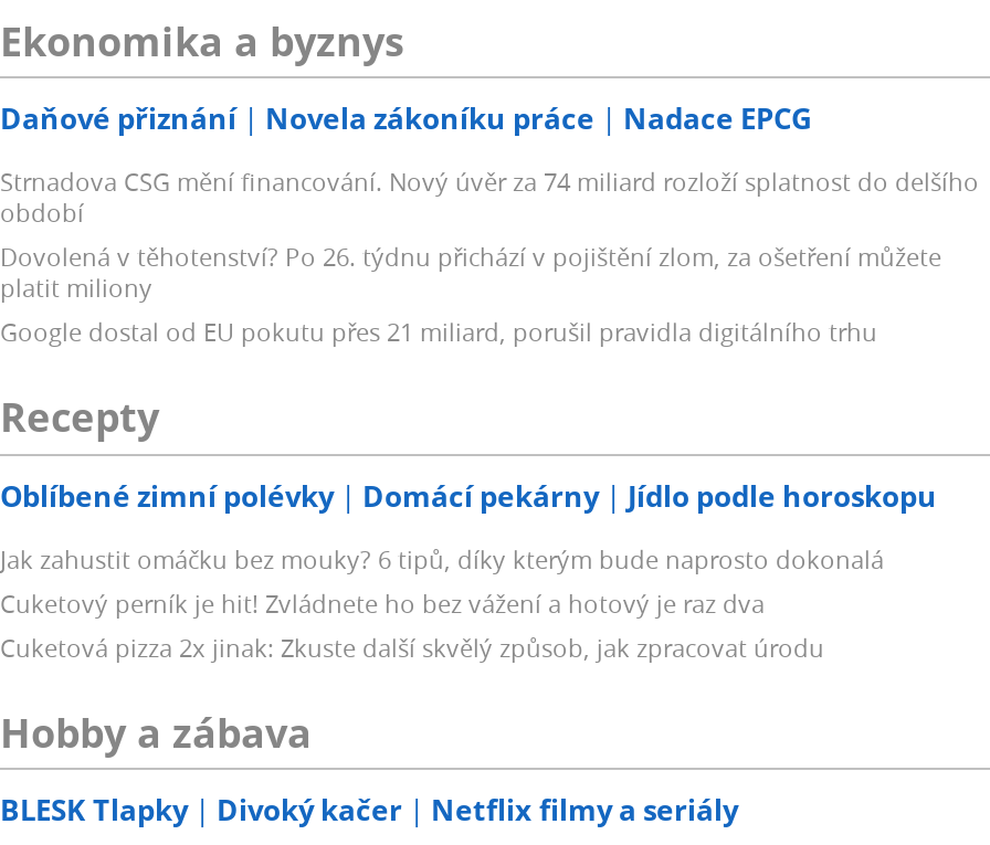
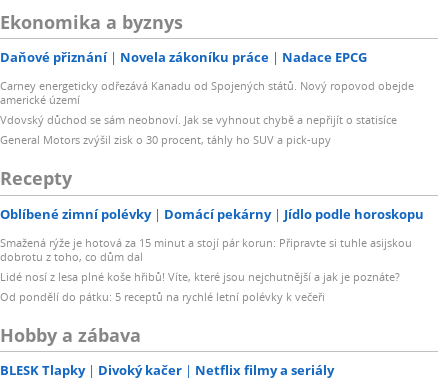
[0,165,979,349] Strnadova CSG mění financování. Nový úvěr za 74 miliard rozloží splatnost do delšího | období | Dovolená v těhotenství? Po 26. týdnu přichází v pojištění zlom, za ošetření můžete | platit miliony | Google dostal od EU pokutu přes 21 miliard, porušil pravidla digitálního trhu -> [0,78,414,147] Carney energeticky odřezává Kanadu od Spojených států. Nový ropovod obejde | americké území | Vdovský důchod se sám neobnoví. Jak se vyhnout chybě a nepřijít o statisíce | General Motors zvýšil zisk o 30 procent, táhly ho SUV a pick-upy
[0,542,884,663] Jak zahustit omáčku bez mouky? 6 tipů, díky kterým bude naprosto dokonalá | Cuketový perník je hit! Zvládnete ho bez vážení a hotový je raz dva | Cuketová pizza 2x jinak: Zkuste další skvělý způsob, jak zpracovat úrodu -> [0,235,412,304] Smažená rýže je hotová za 15 minut a stojí pár korun: Připravte si tuhle asijskou | dobrotu z toho, co dům dal | Lidé nosí z lesa plné koše hřibů! Víte, které jsou nejchutnější a jak je poznáte? | Od pondělí do pátku: 5 receptů na rychlé letní polévky k večeři

